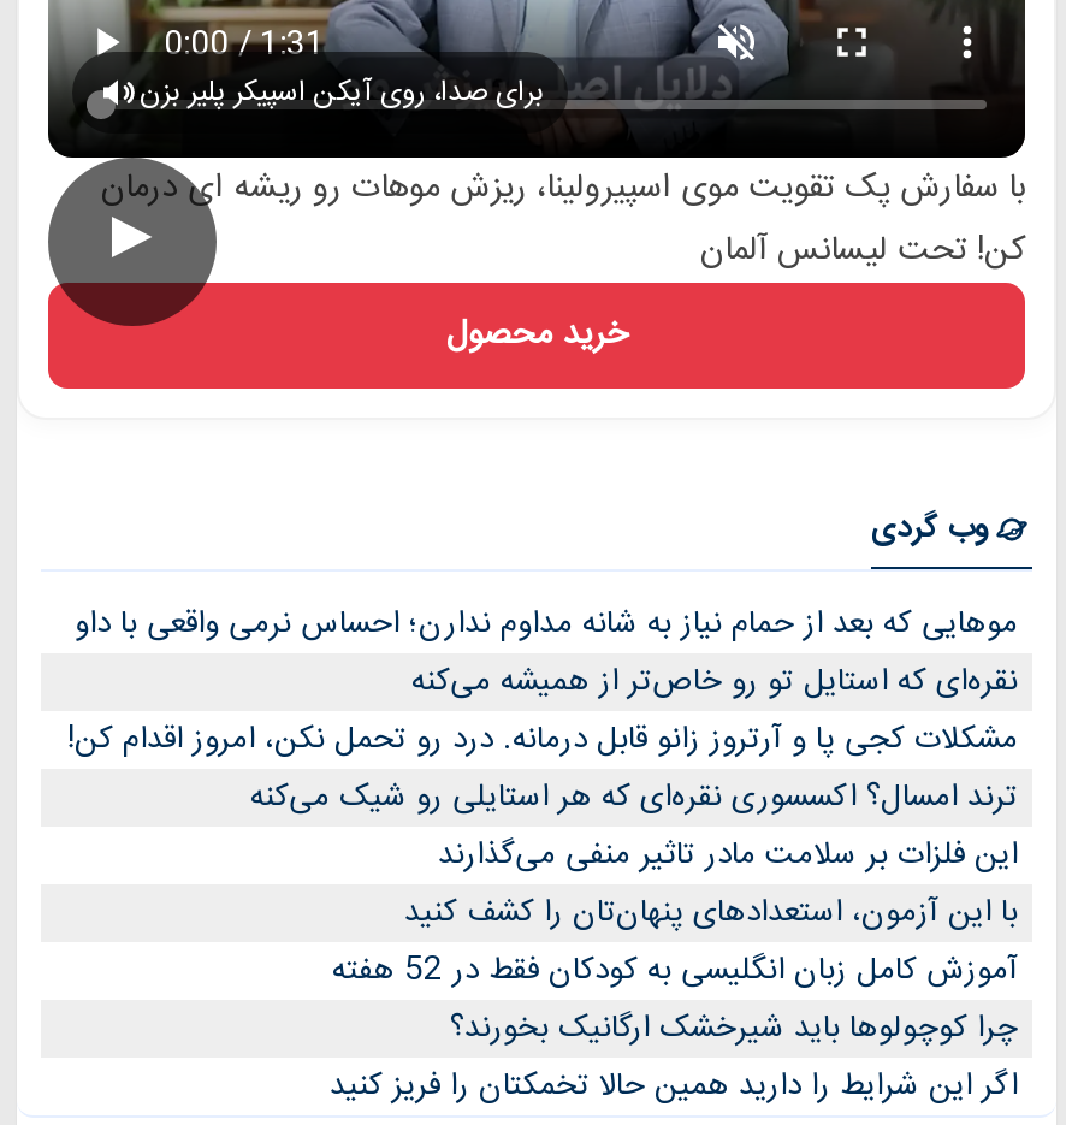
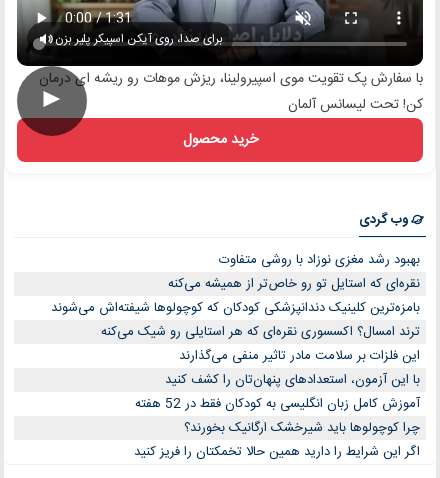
[75,599,1018,652] موهایی که بعد از حمام نیاز به شانه مداوم ندارن؛ احساس نرمی واقعی با داو -> [219,249,420,271] بهبود رشد مغزی نوزاد با روشی متفاوت
[67,715,1018,768] مشکلات کجی پا و آرتروز زانو قابل درمانه. درد رو تحمل نکن، امروز اقدام کن! -> [51,297,420,319] بامزه‌ترین کلینیک دندانپزشکی کودکان که کوچولوها شیفته‌اش می‌شوند

